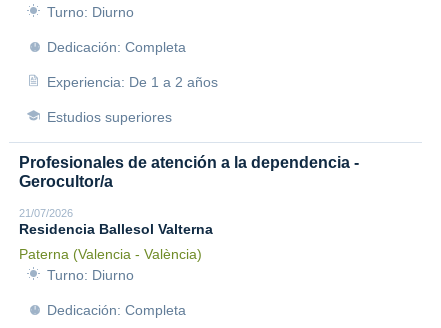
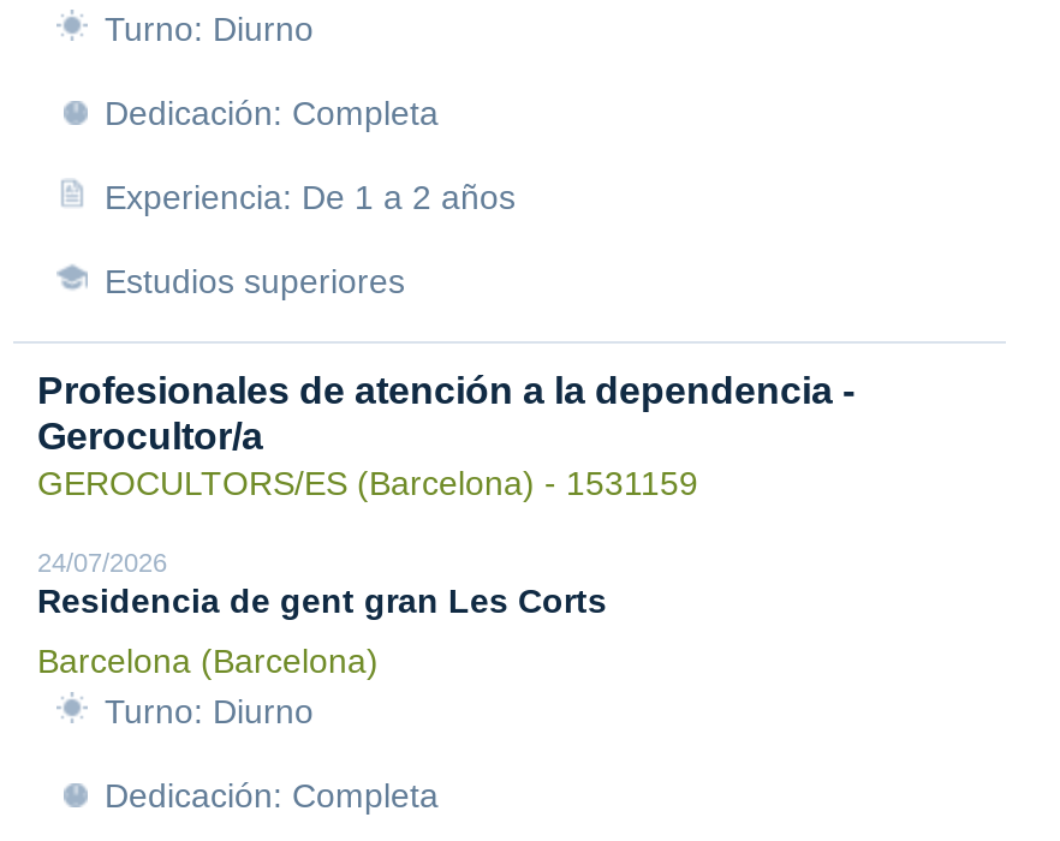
[19,207,213,262] 21/07/2026 | Residencia Ballesol Valterna | Paterna (Valencia - València) -> [37,464,698,680] GEROCULTORS/ES (Barcelona) - 1531159 | 24/07/2026 | Residencia de gent gran Les Corts | Barcelona (Barcelona)

